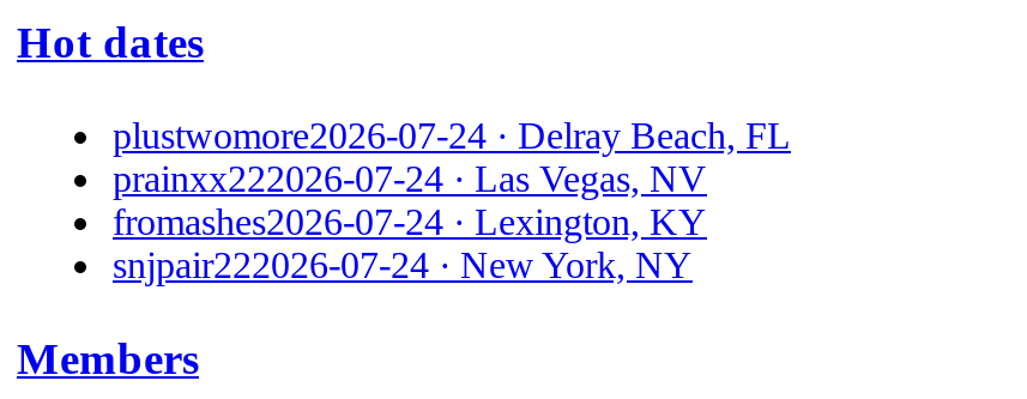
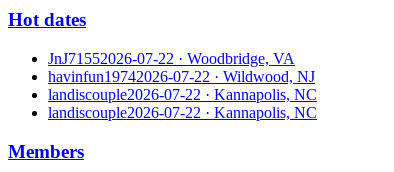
[113,115,791,285] plustwomore2026-07-24 · Delray Beach, FL | prainxx222026-07-24 · Las Vegas, NV | fromashes2026-07-24 · Lexington, KY | snjpair222026-07-24 · New York, NY -> [48,50,317,121] JnJ71552026-07-22 · Woodbridge, VA | havinfun19742026-07-22 · Wildwood, NJ | landiscouple2026-07-22 · Kannapolis, NC | landiscouple2026-07-22 · Kannapolis, NC

